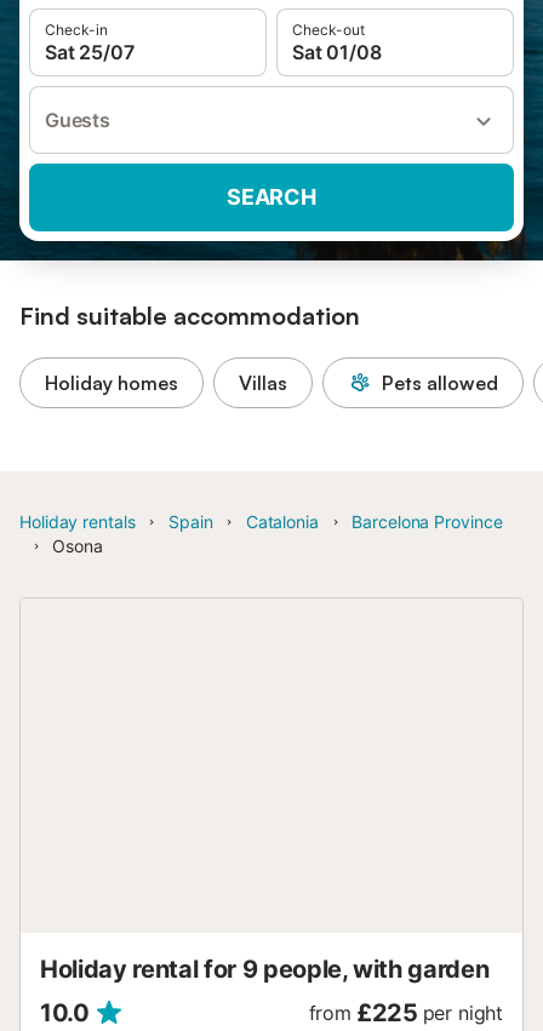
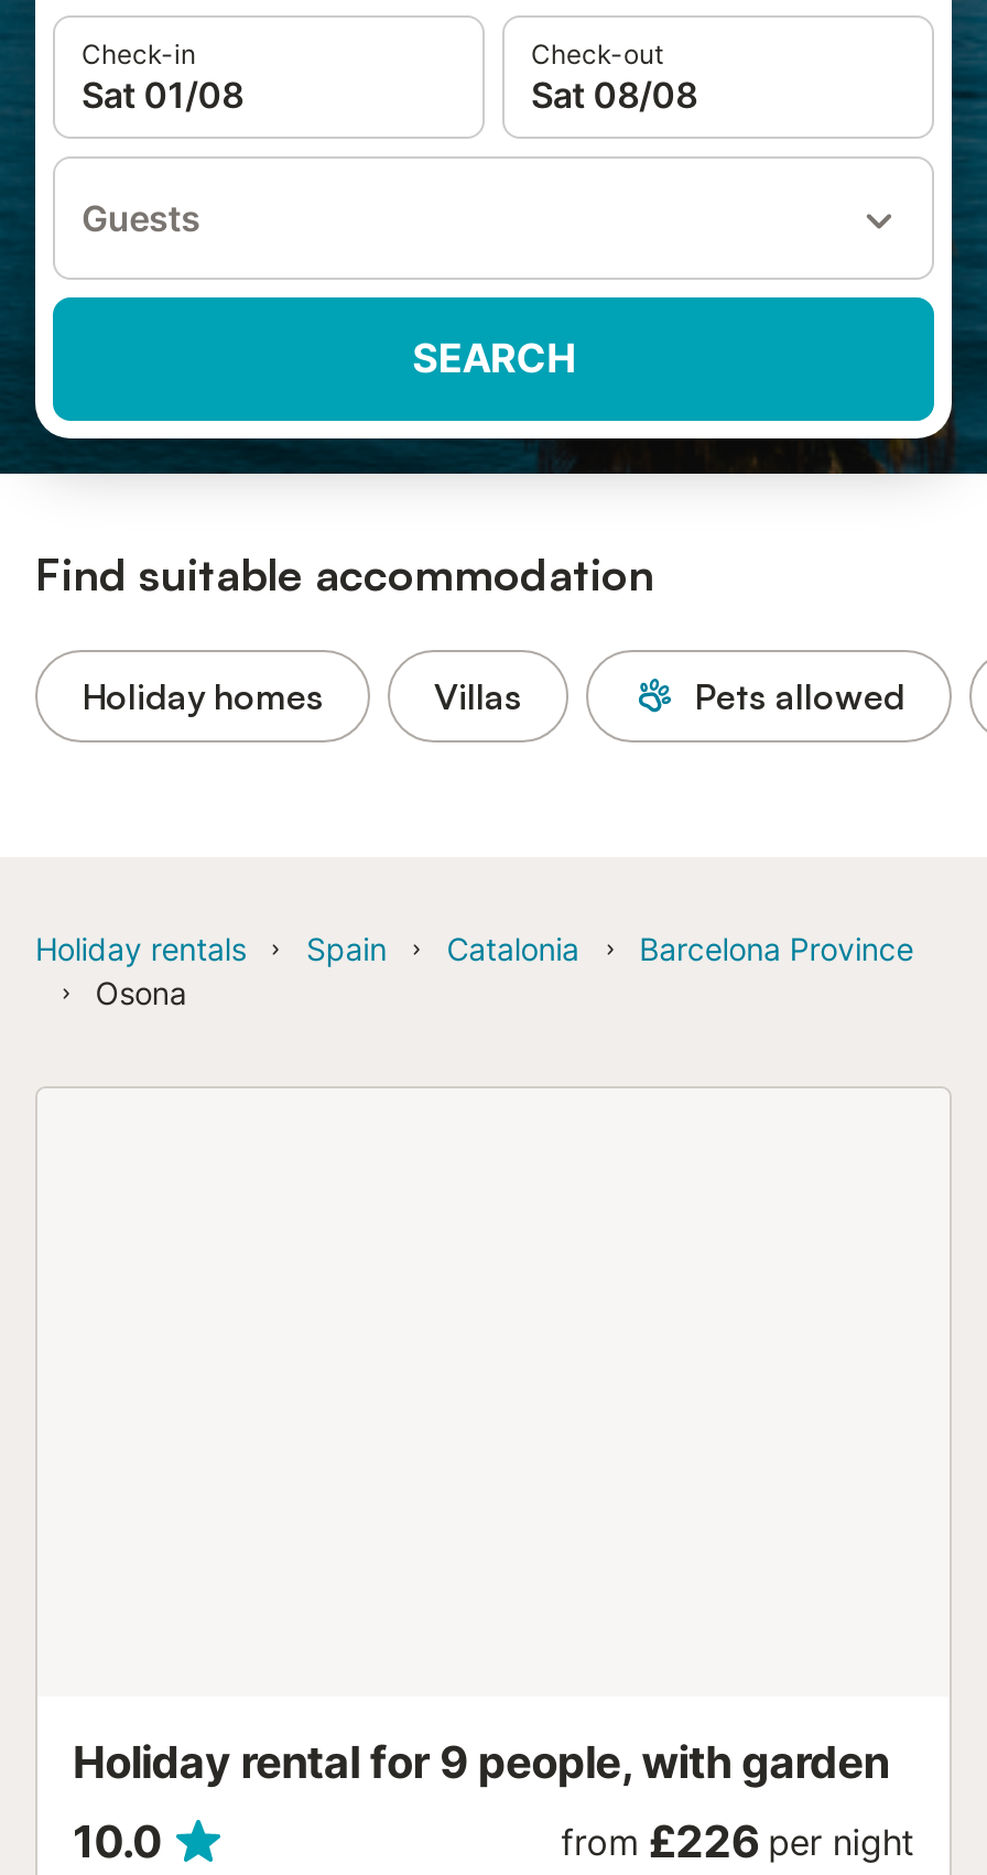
[45,40,134,64] Sat 25/07 -> [82,73,243,117] Sat 01/08
[292,40,381,64] Sat 01/08 -> [531,73,697,117] Sat 08/08
[309,998,503,1027] from £225 per night -> [561,1816,914,1868] from £226 per night

